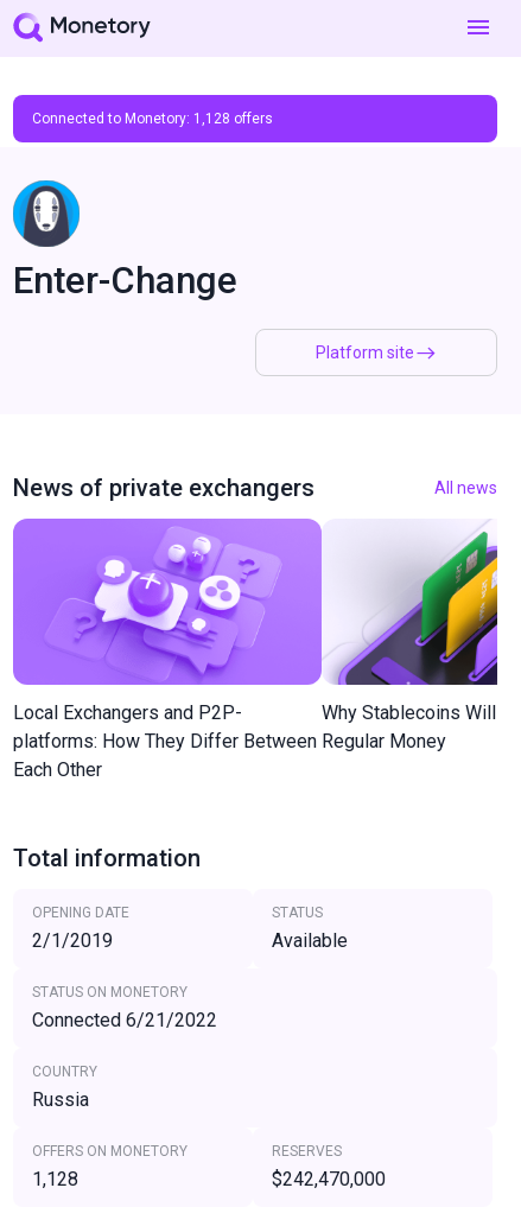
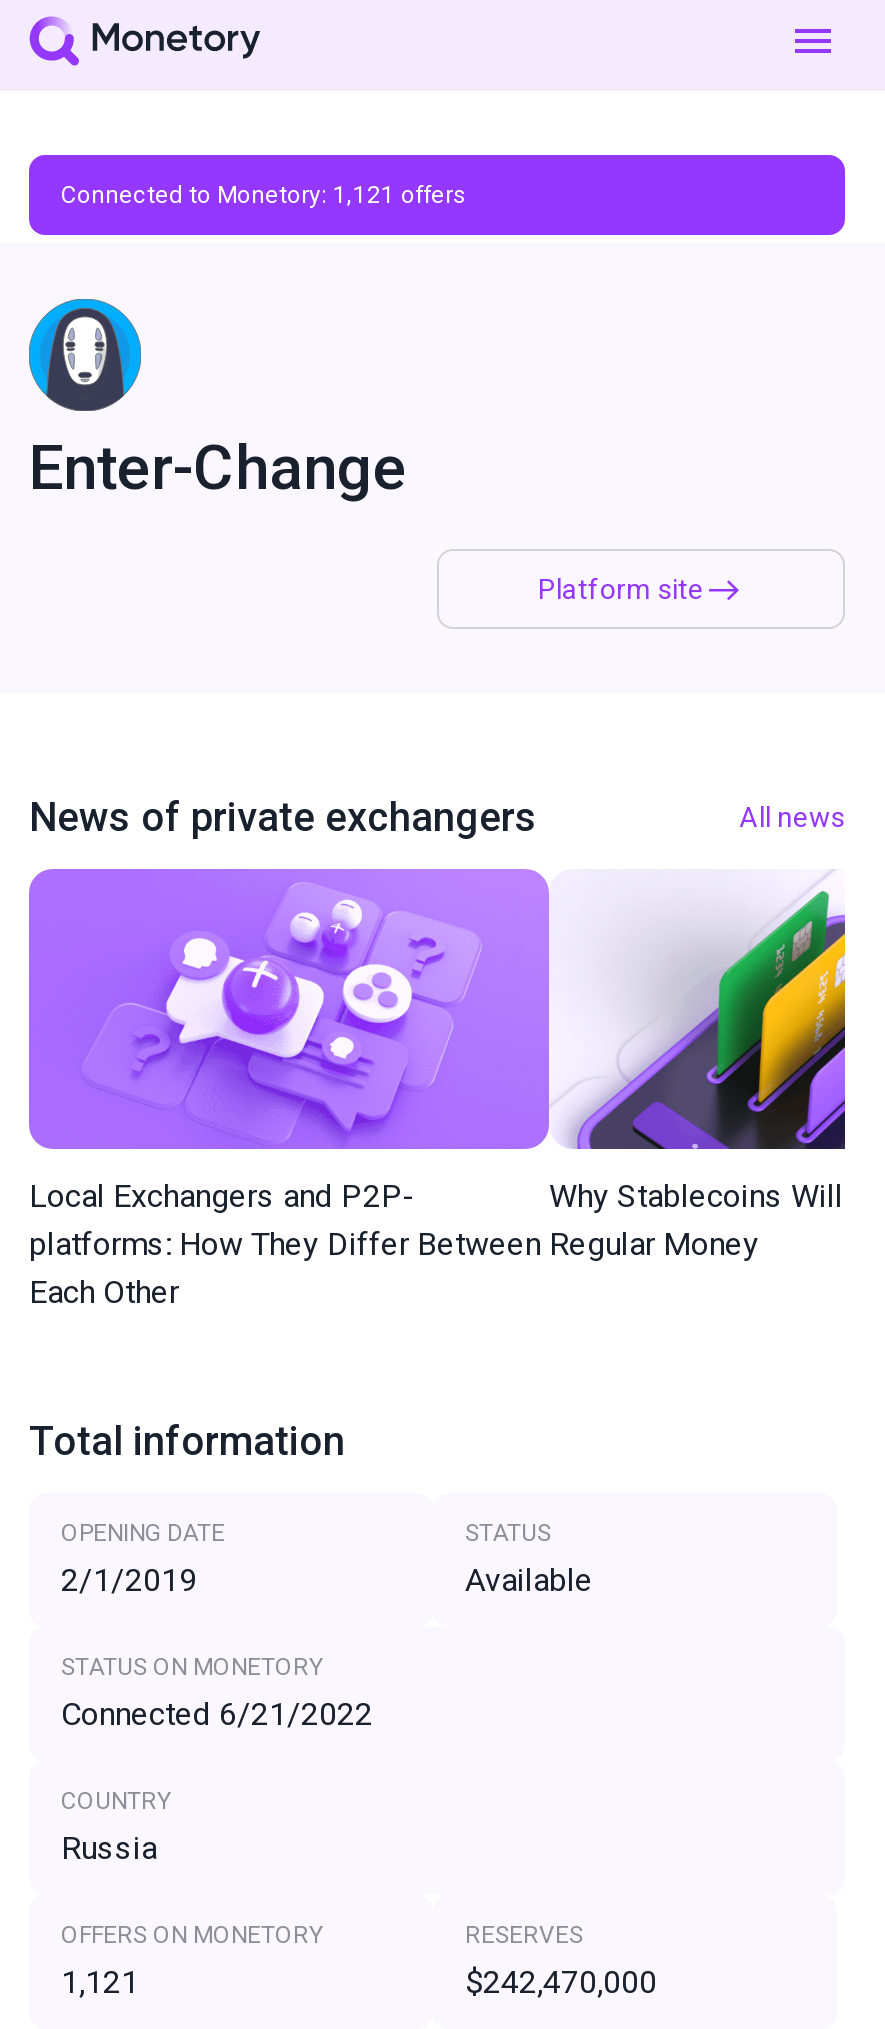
[32,110,273,127] Connected to Monetory: 1,128 offers -> [61,181,467,209] Connected to Monetory: 1,121 offers
[32,1168,78,1190] 1,128 -> [61,1963,139,2001] 1,121

